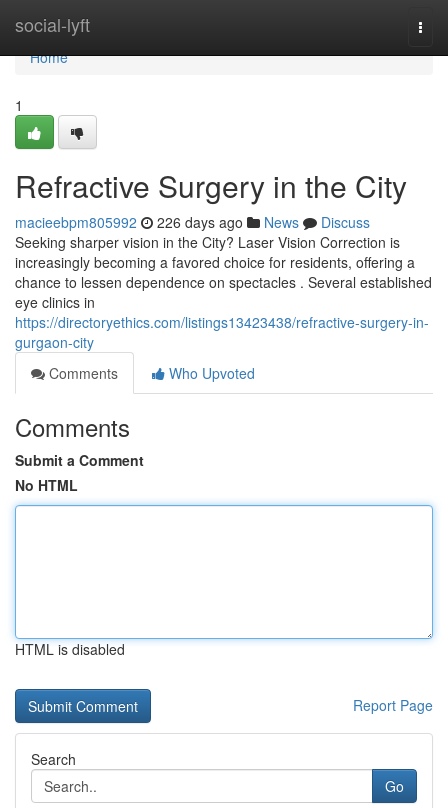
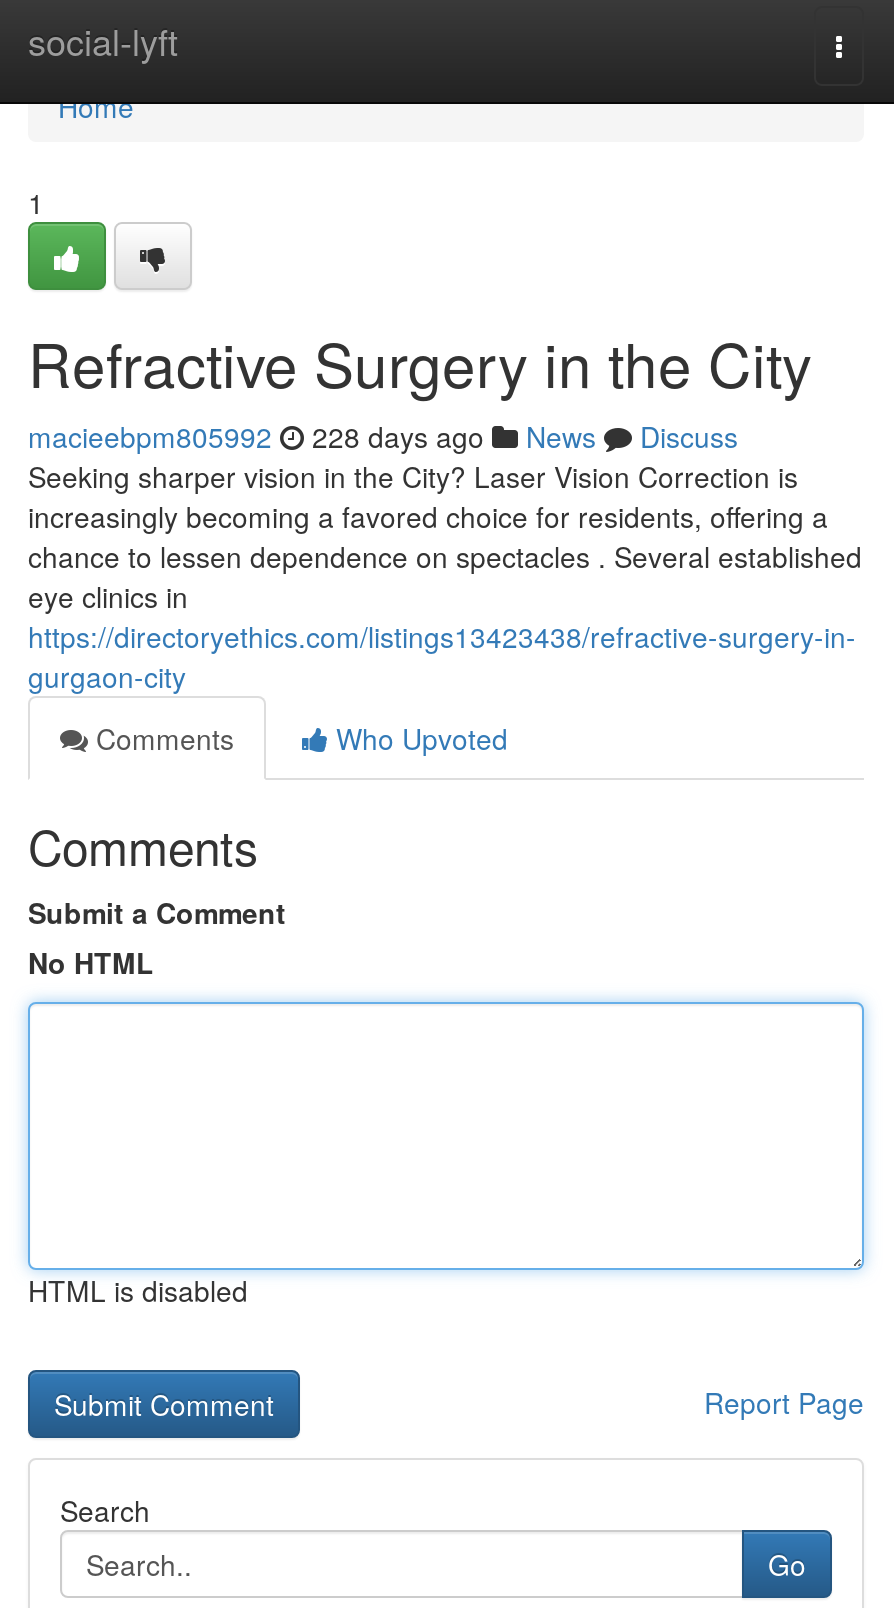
[15,212,370,232] macieebpm805992 226 days ago News Discuss -> [28,416,738,456] macieebpm805992 228 days ago News Discuss

